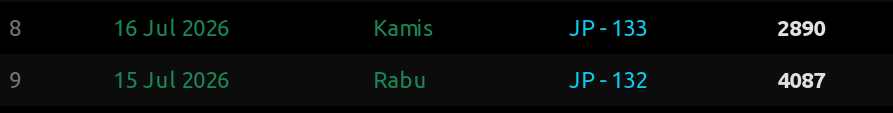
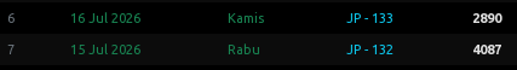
[9,16,21,40] 8 -> [7,11,14,25] 6
[9,68,21,92] 9 -> [7,42,14,57] 7

